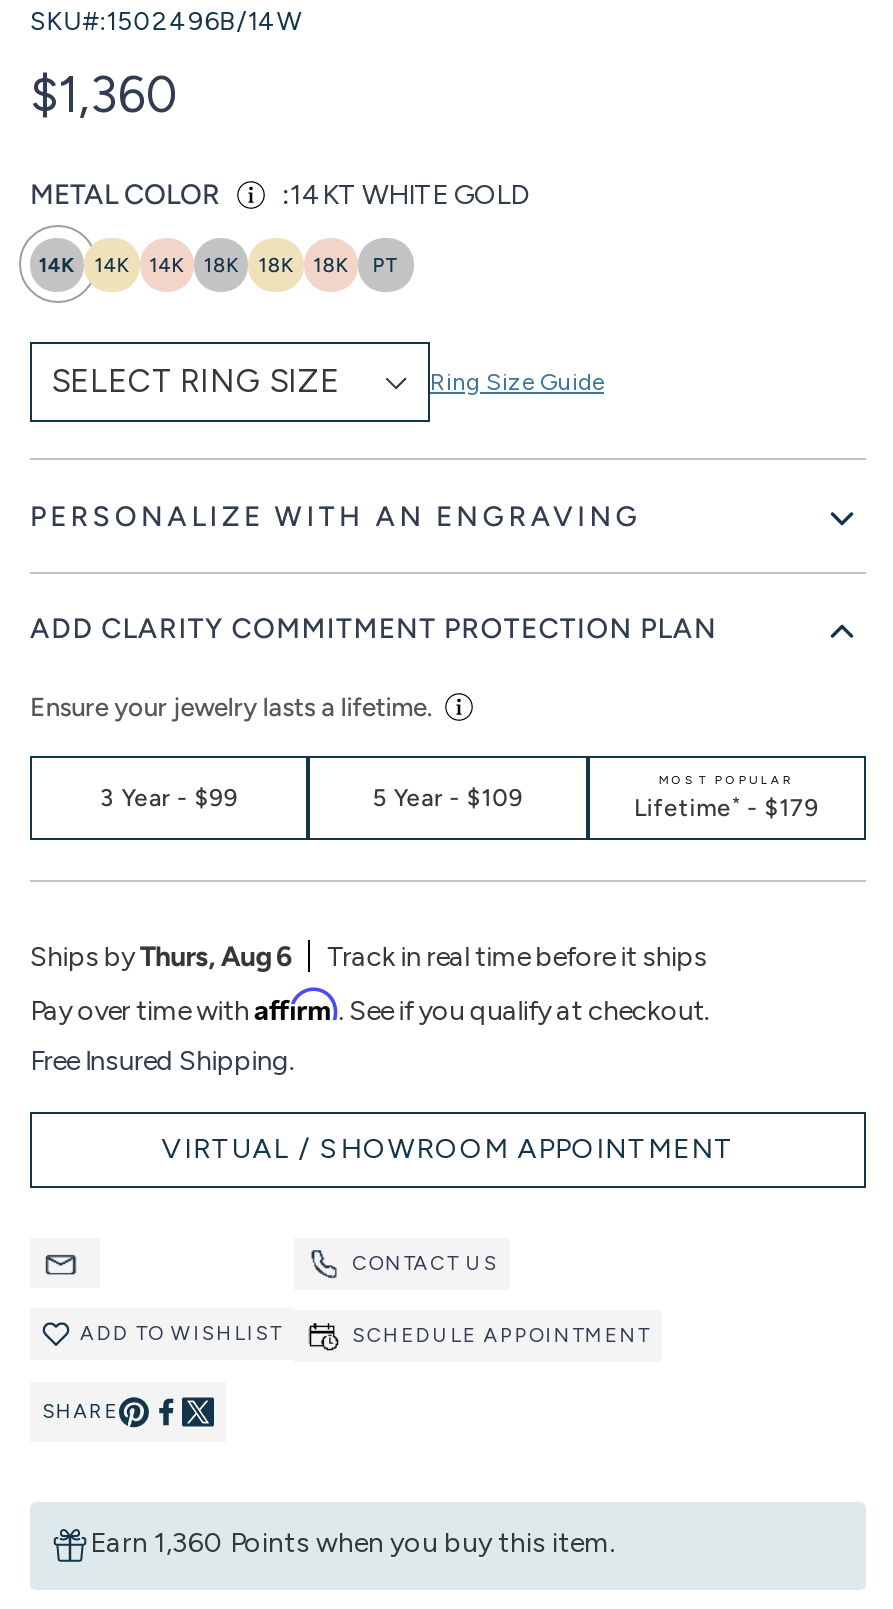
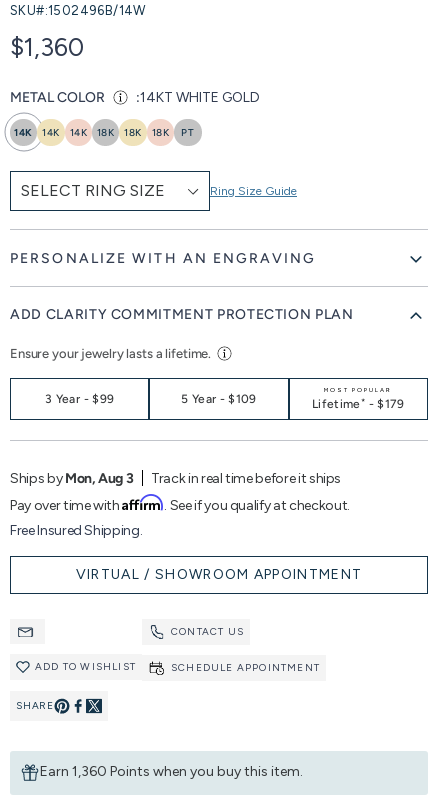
[30,939,291,973] Ships byThurs, Aug 6 -> [10,470,133,487] Ships byMon, Aug 3

